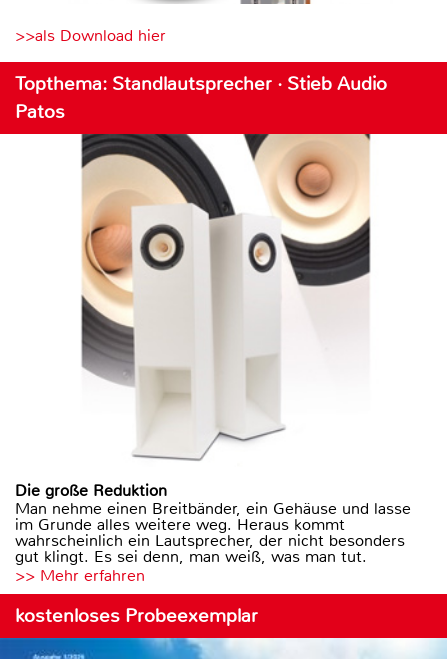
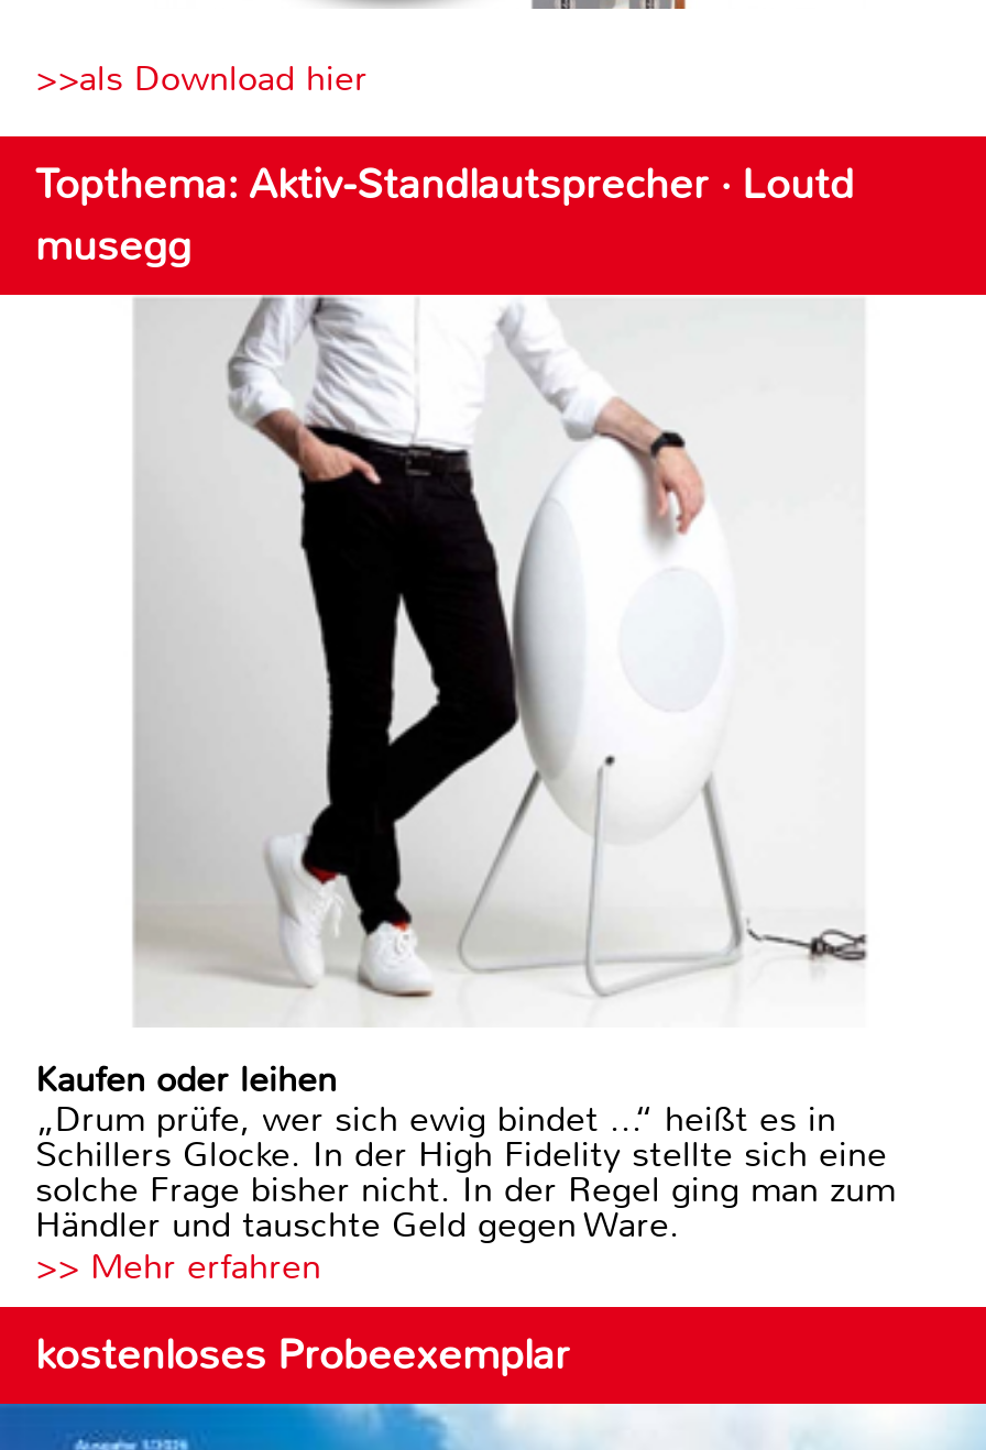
[15,71,387,124] Topthema: Standlautsprecher · Stieb Audio | Patos -> [35,156,854,272] Topthema: Aktiv-Standlautsprecher · Loutd | musegg
[15,133,411,566] [image] | Die große Reduktion | Man nehme einen Breitbänder, ein Gehäuse und lasse | im Grunde alles weitere weg. Heraus kommt | wahrscheinlich ein Lautsprecher, der nicht besonders | gut klingt. Es sei denn, man weiß, was man tut. -> [35,293,896,1246] [image] | Kaufen oder leihen | „Drum prüfe, wer sich ewig bindet ...“ heißt es in | Schillers Glocke. In der High Fidelity stellte sich eine | solche Frage bisher nicht. In der Regel ging man zum | Händler und tauschte Geld gegen Ware.

